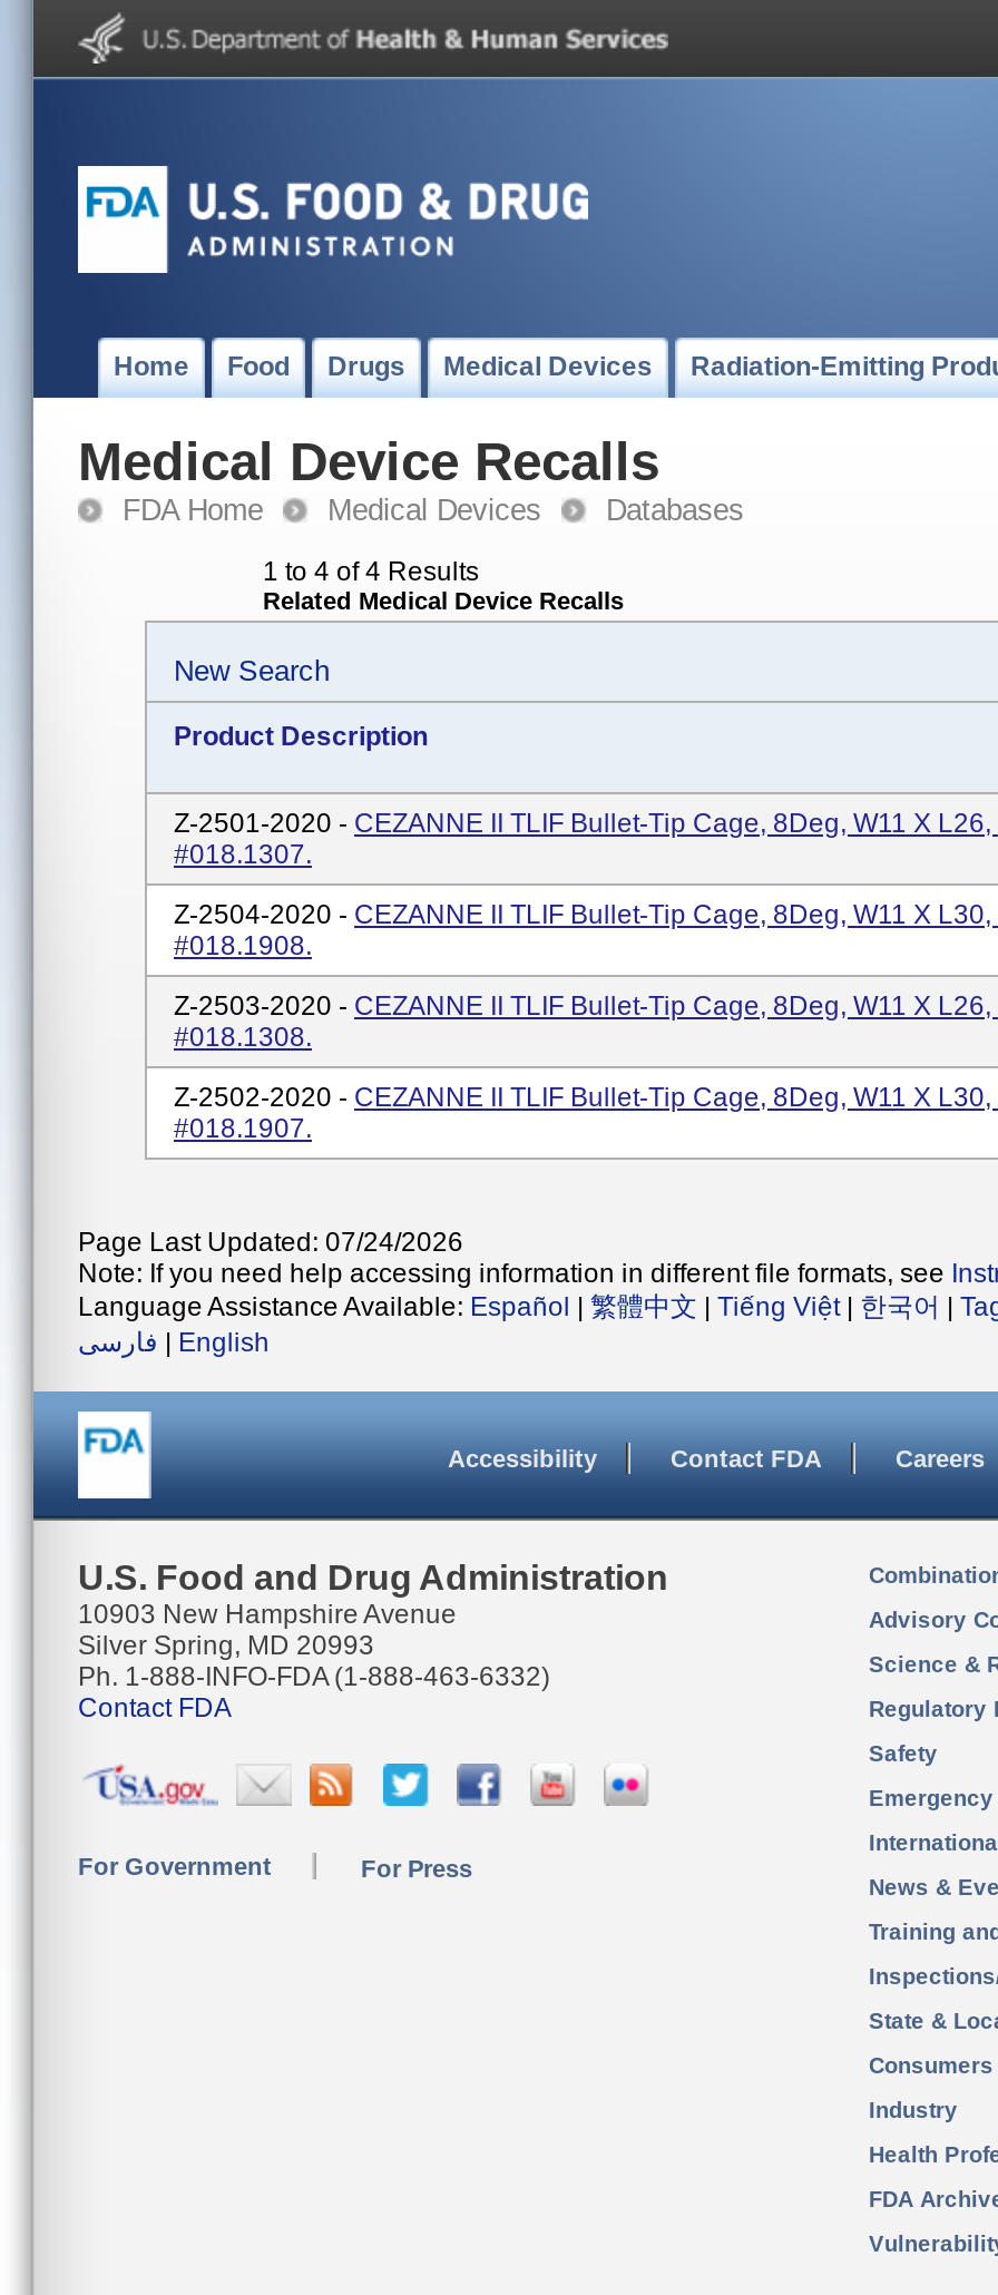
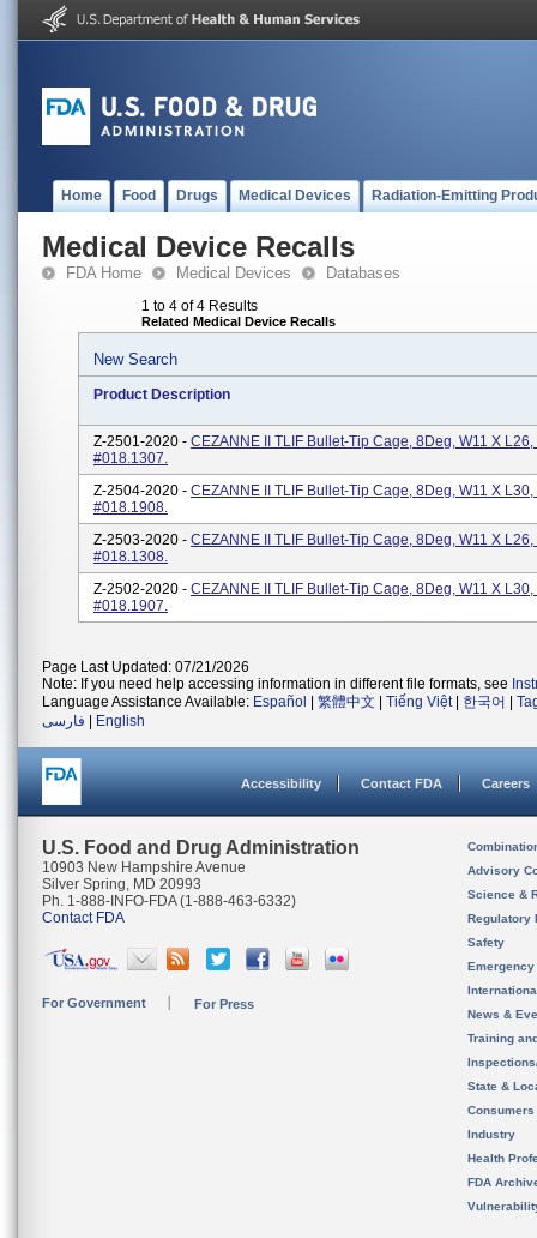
[78,1227,463,1258] Page Last Updated: 07/24/2026 -> [42,659,249,675] Page Last Updated: 07/21/2026

